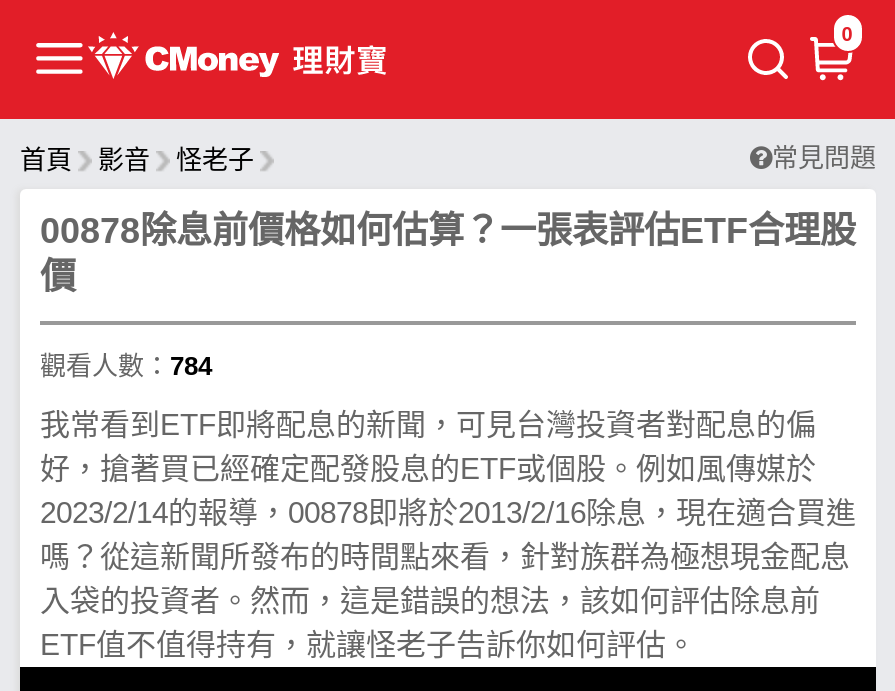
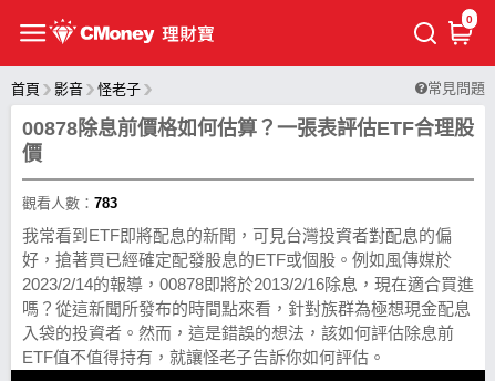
[40,351,212,381] 觀看人數：784 -> [22,195,117,212] 觀看人數：783

